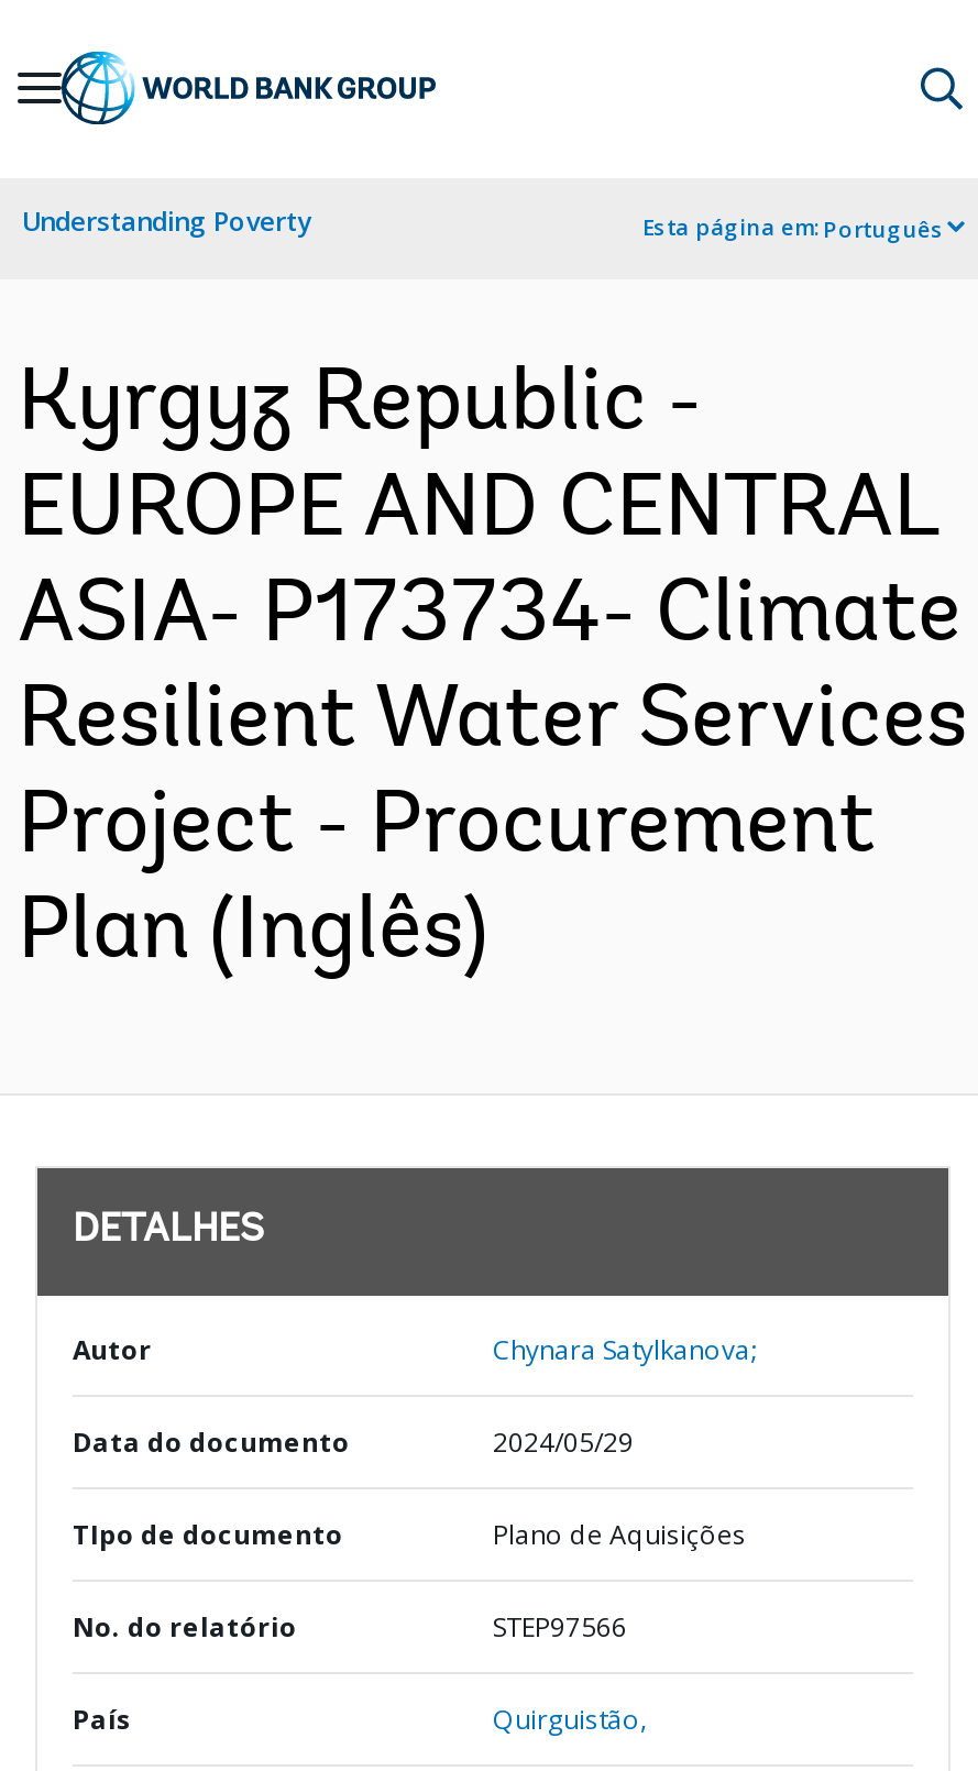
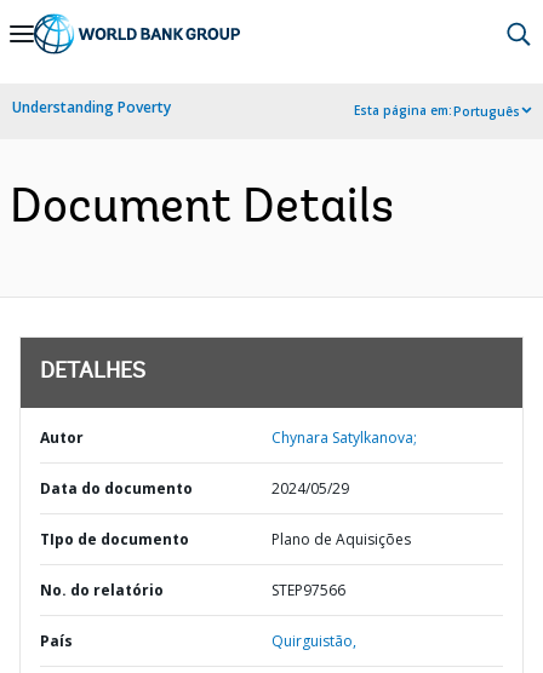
[18,363,968,979] Kyrgyz Republic - | EUROPE AND CENTRAL | ASIA- P173734- Climate | Resilient Water Services | Project - Procurement | Plan (Inglês) -> [10,185,394,234] Document Details

